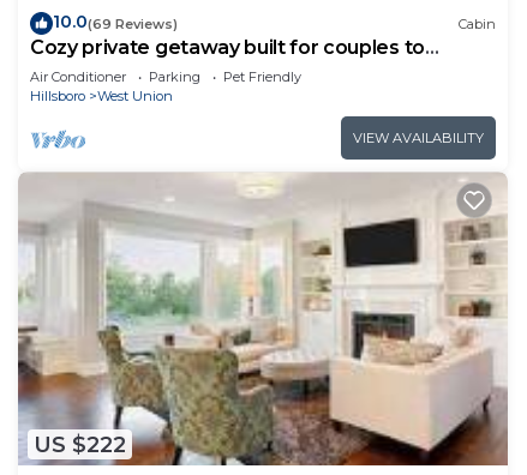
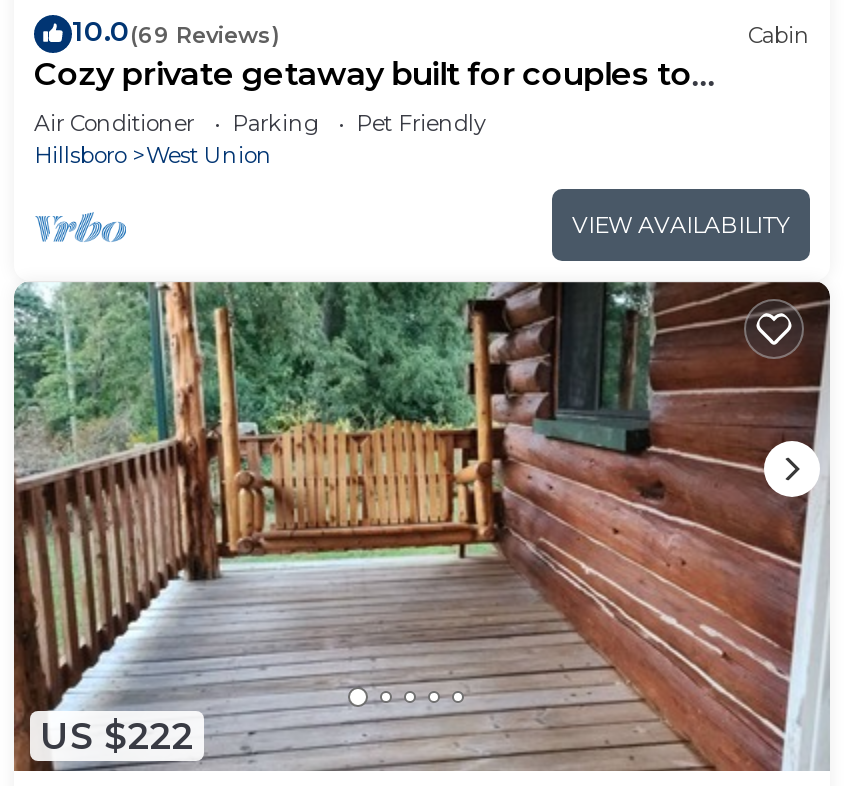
[17,172,508,467] [image] -> [12,279,832,773] [image]

